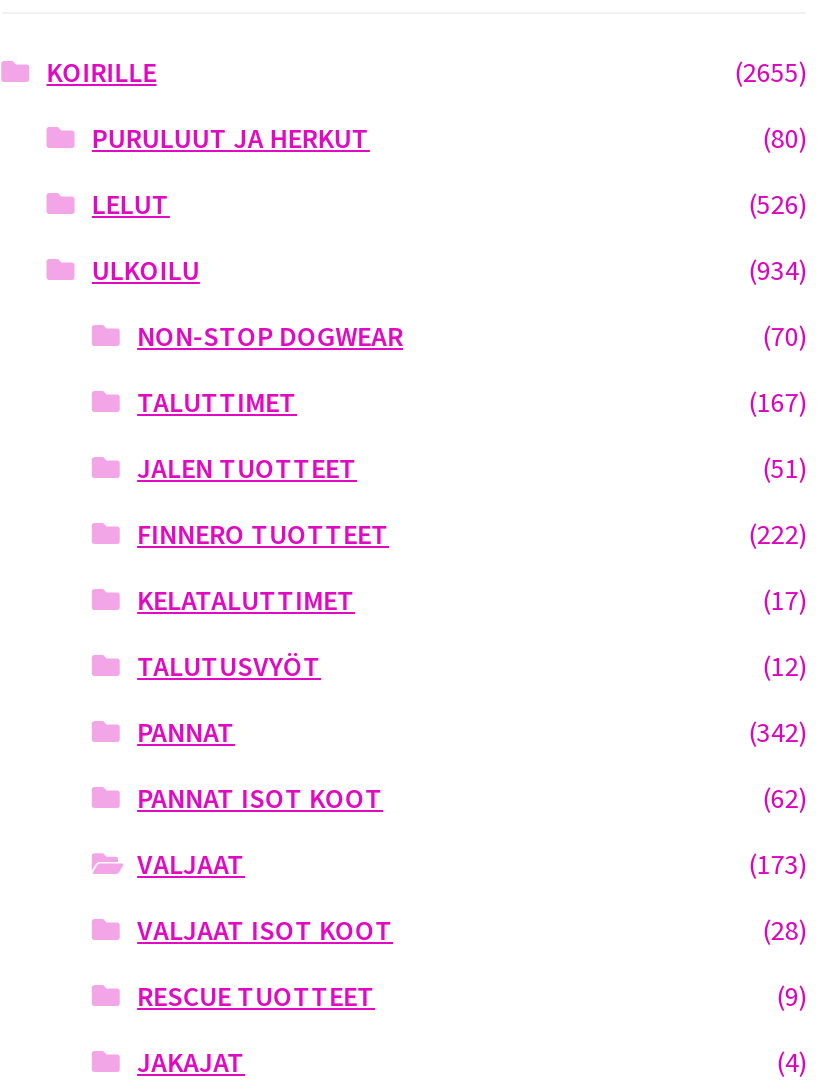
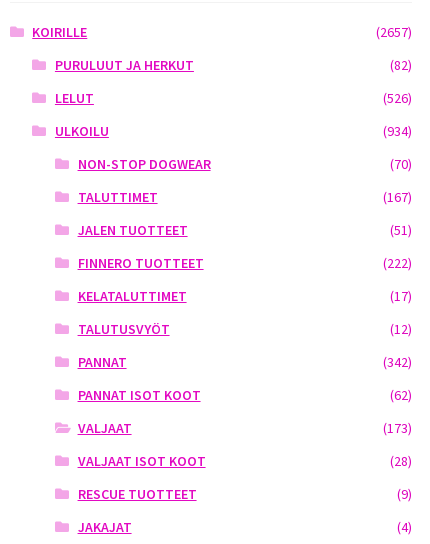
[735,54,807,90] (2655) -> [376,23,412,41] (2657)
[763,120,807,156] (80) -> [390,56,412,74] (82)

